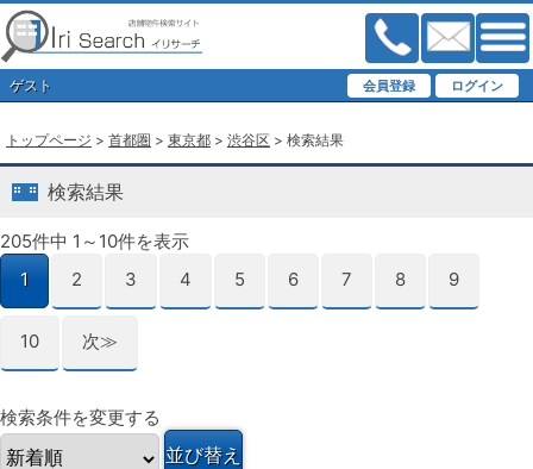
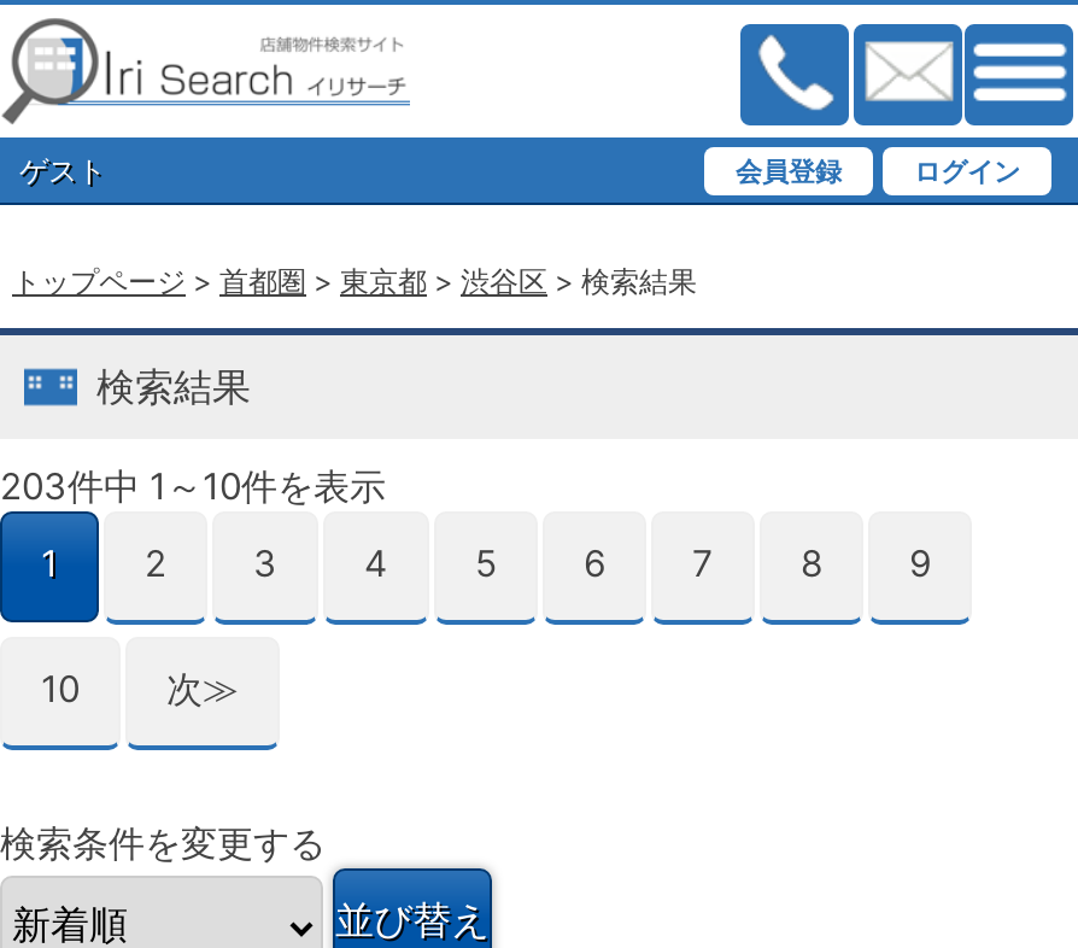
[0,230,189,252] 205件中 1～10件を表示 -> [0,463,386,509] 203件中 1～10件を表示

